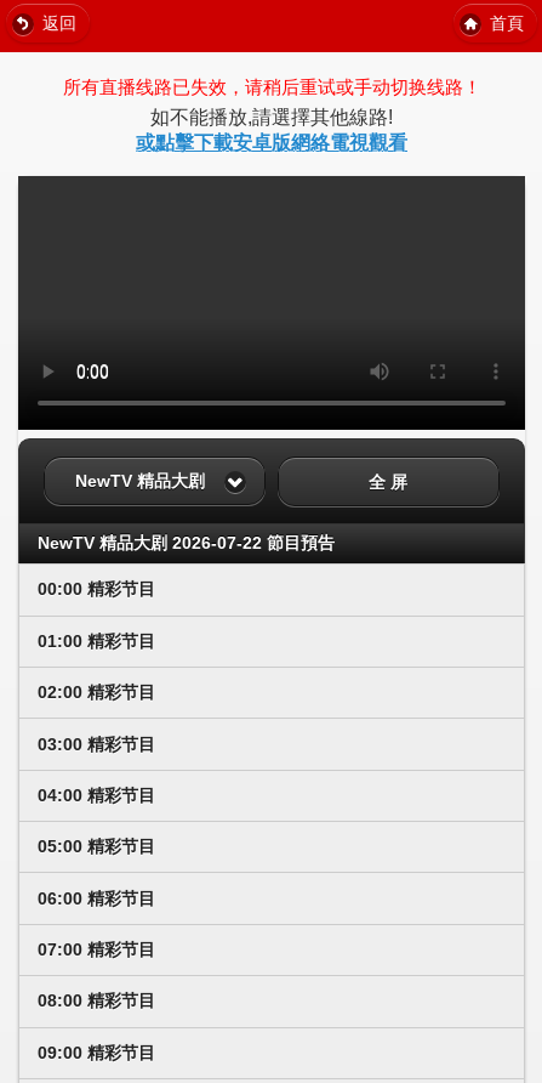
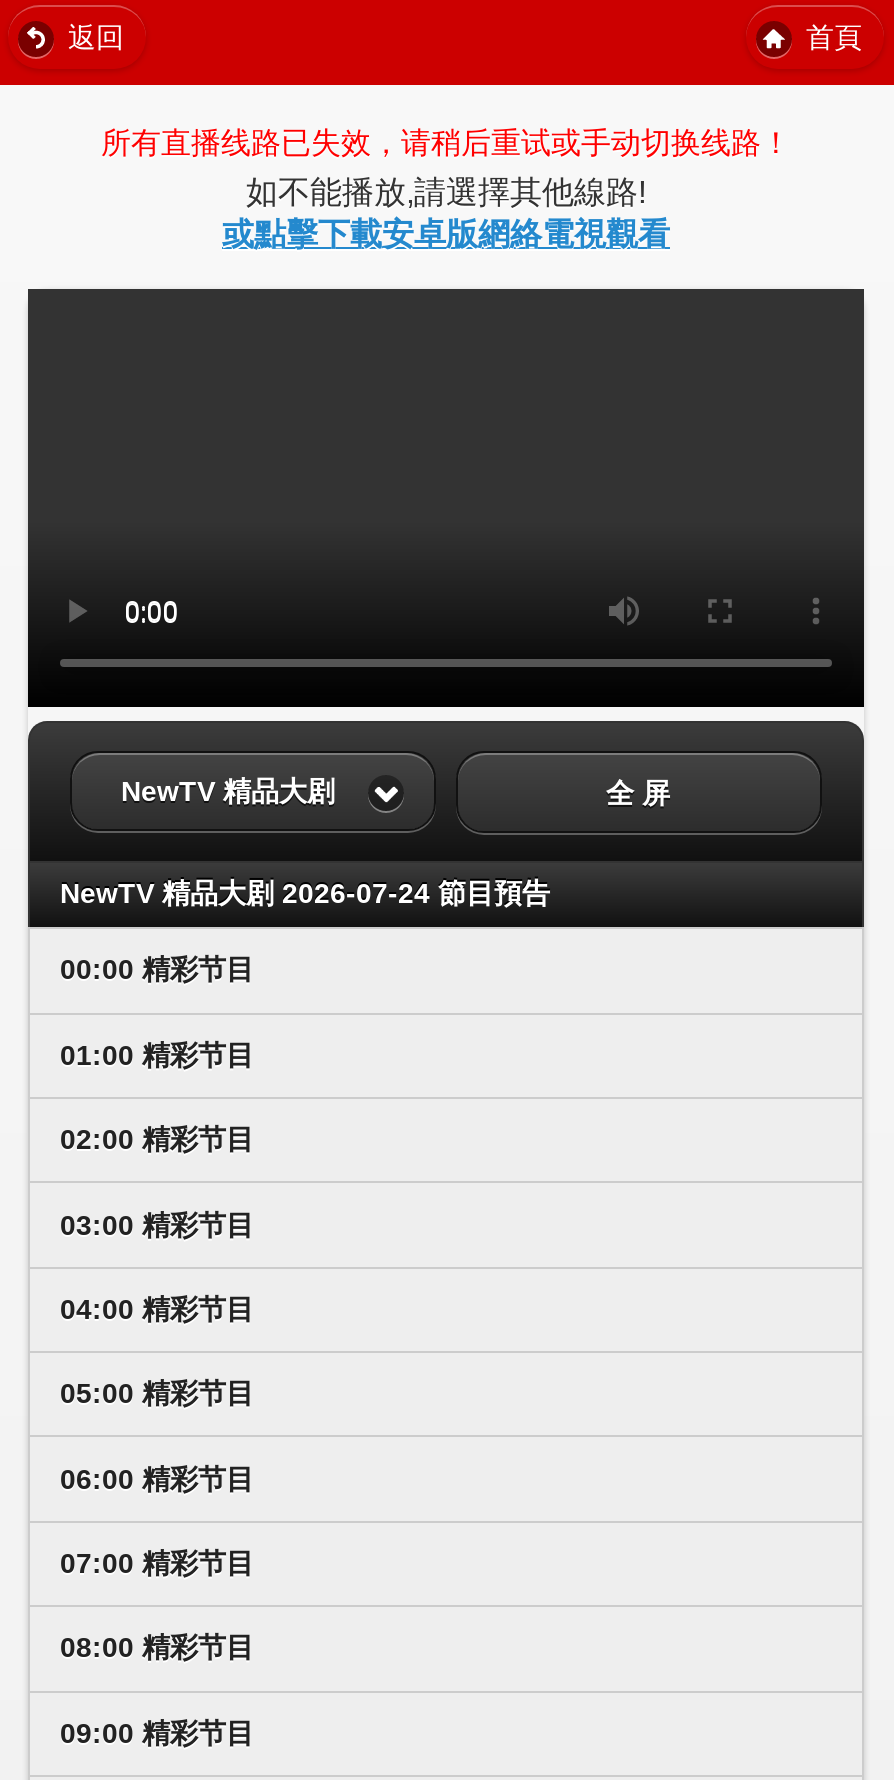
[38,533,335,553] NewTV 精品大剧 2026-07-22 節目預告 -> [60,877,550,909] NewTV 精品大剧 2026-07-24 節目預告

